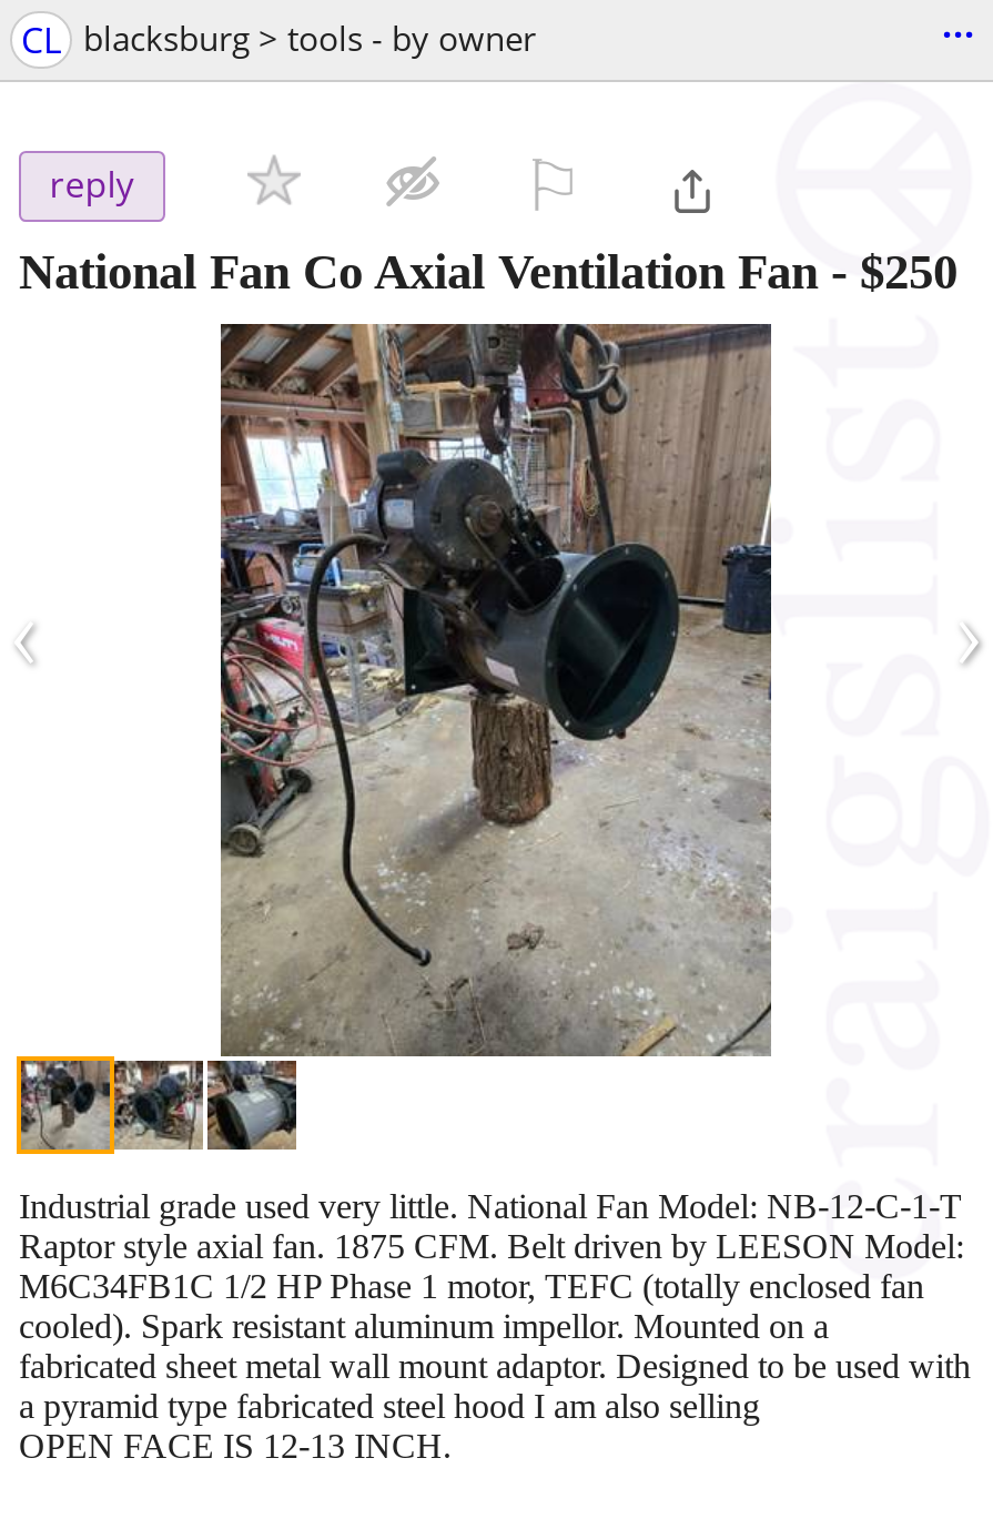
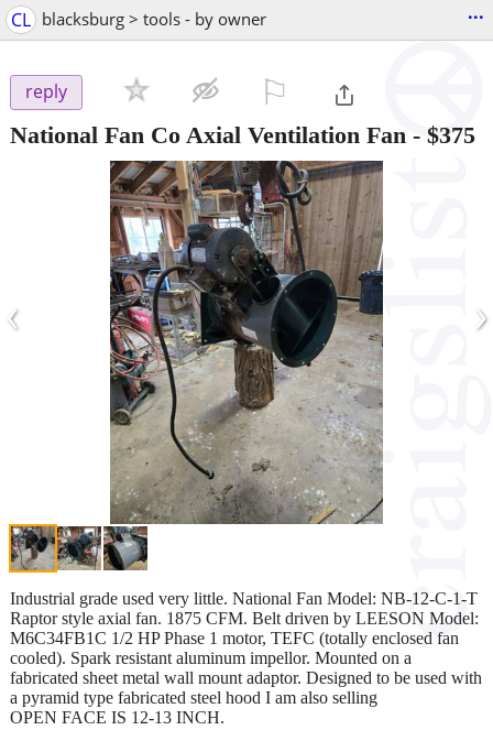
[19,244,957,299] National Fan Co Axial Ventilation Fan - $250 -> [10,121,475,148] National Fan Co Axial Ventilation Fan - $375

